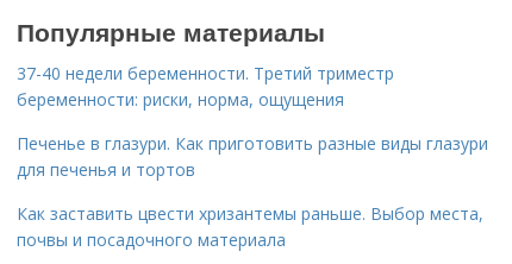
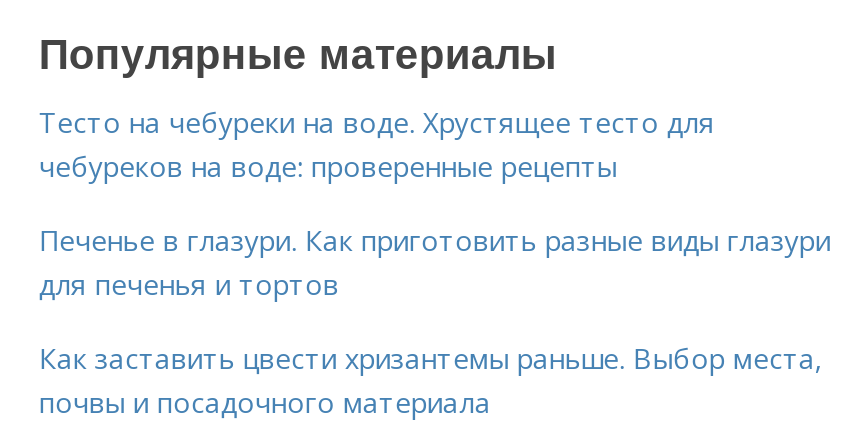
[17,62,395,111] 37-40 недели беременности. Третий триместр | беременности: риски, норма, ощущения -> [39,103,715,185] Тесто на чебуреки на воде. Хрустящее тесто для | чебуреков на воде: проверенные рецепты

